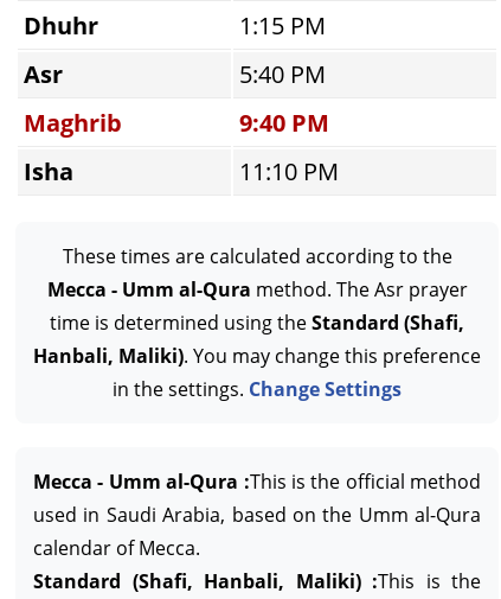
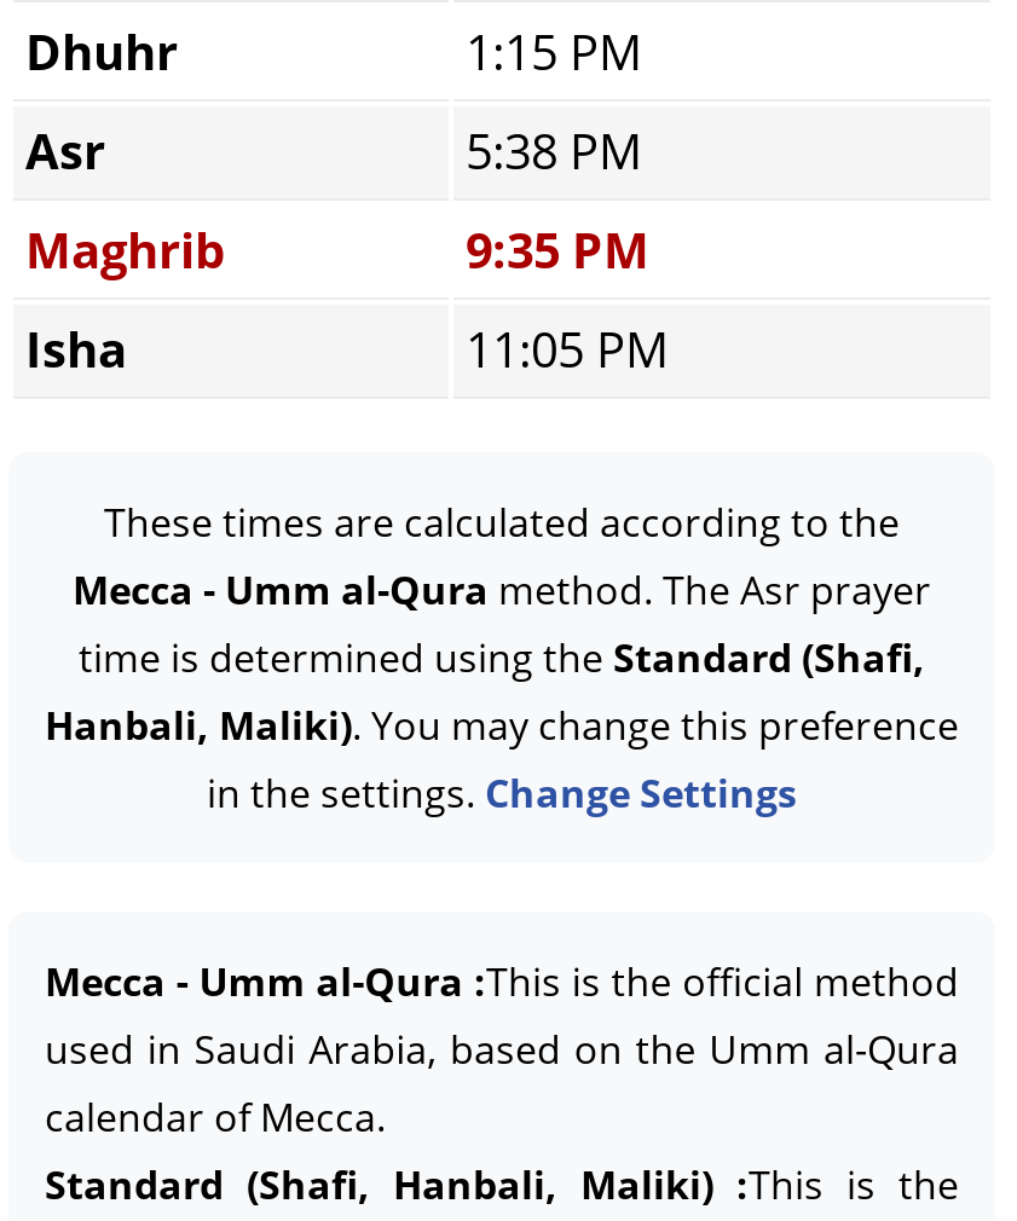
[239,58,326,90] 5:40 PM -> [466,118,642,184] 5:38 PM
[239,107,329,139] 9:40 PM -> [466,218,649,283] 9:35 PM
[239,155,339,187] 11:10 PM -> [466,317,669,382] 11:05 PM

